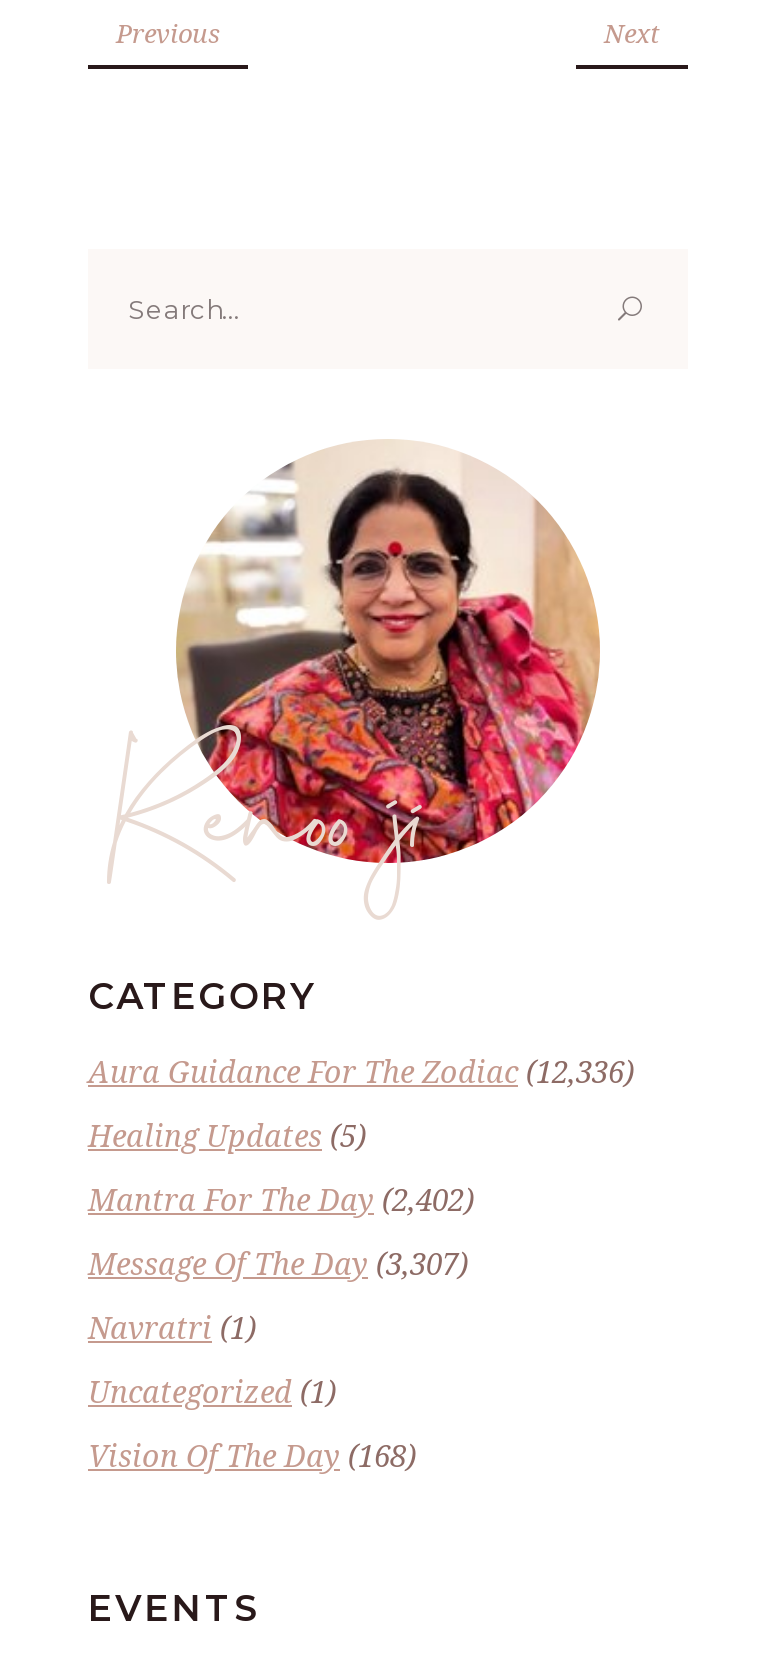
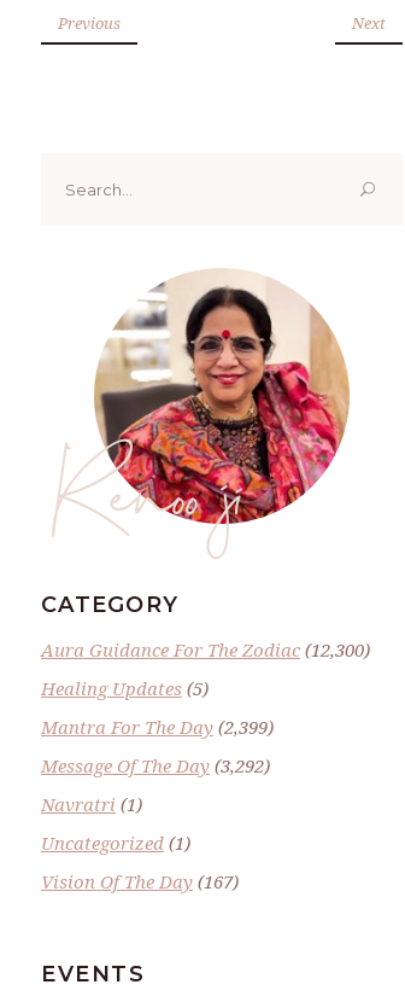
[88,1051,634,1091] Aura Guidance For The Zodiac (12,336) -> [41,637,370,662] Aura Guidance For The Zodiac (12,300)
[88,1179,474,1219] Mantra For The Day (2,402) -> [41,715,274,739] Mantra For The Day (2,399)
[88,1243,468,1283] Message Of The Day (3,307) -> [41,753,270,777] Message Of The Day (3,292)
[88,1435,416,1475] Vision Of The Day (168) -> [41,869,239,893] Vision Of The Day (167)

